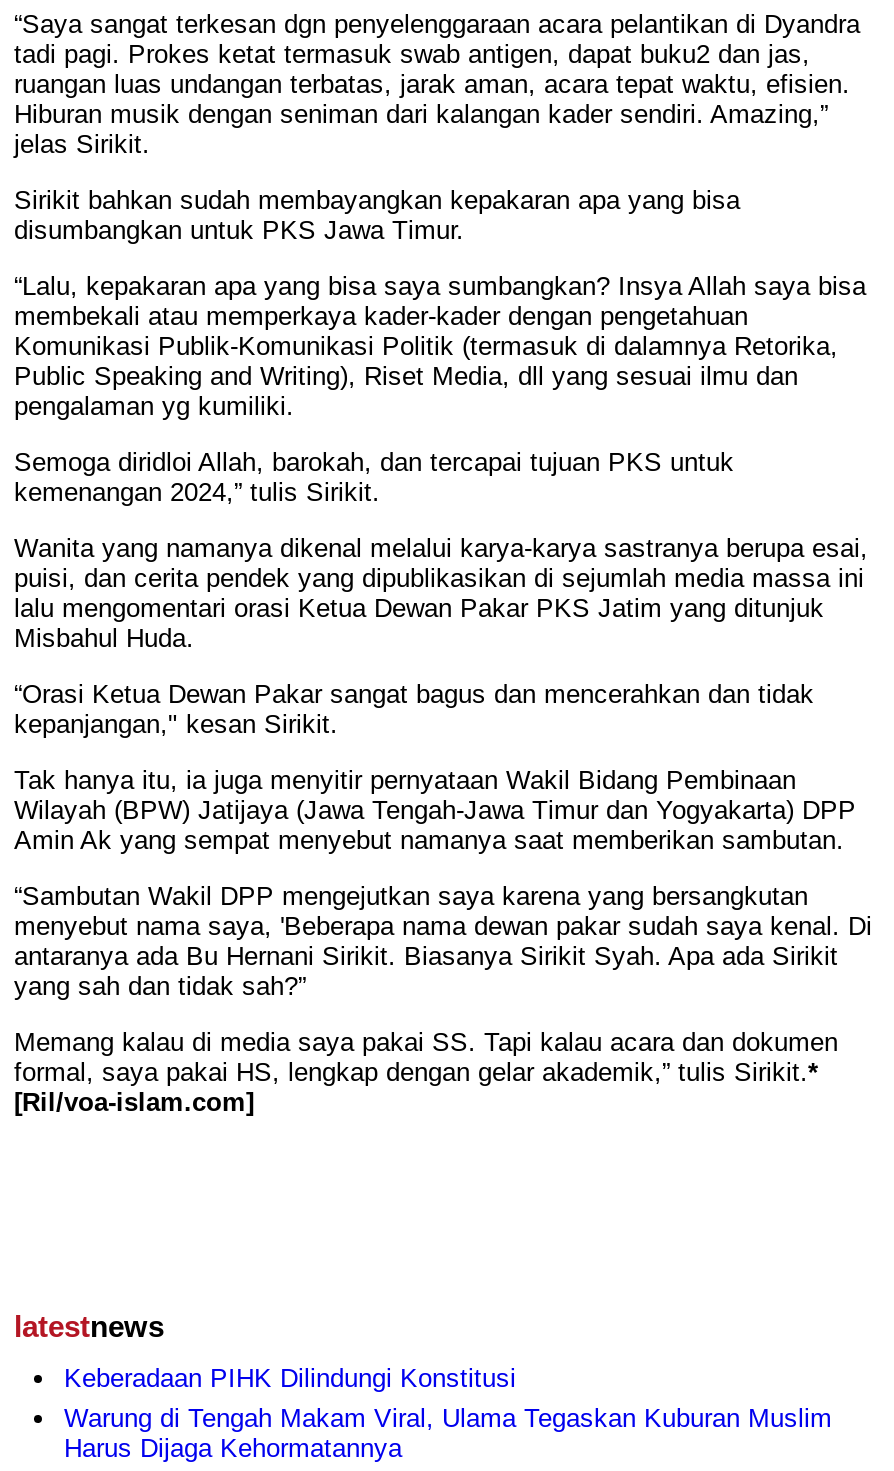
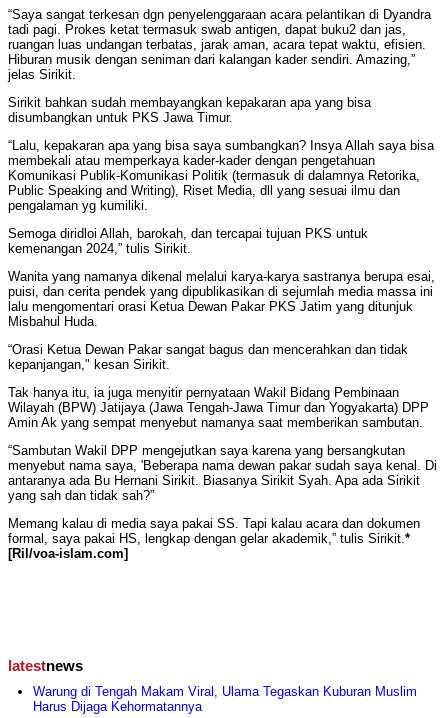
[64,1363,516,1393] Keberadaan PIHK Dilindungi Konstitusi -> none

